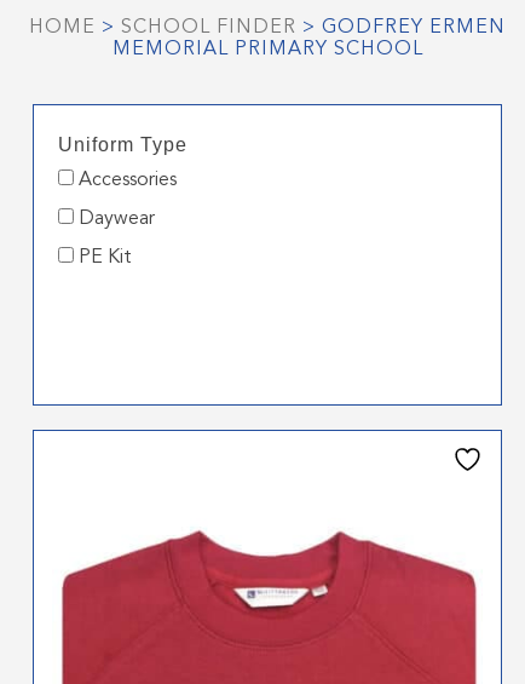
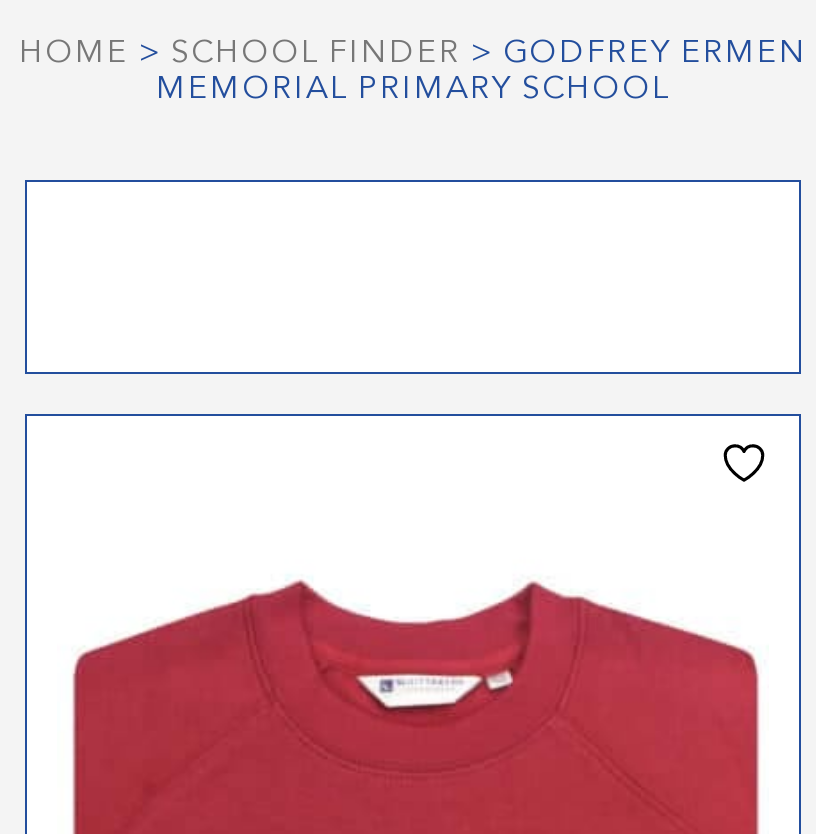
[58,134,187,267] Uniform Type | Accessories | Daywear | PE Kit -> none

